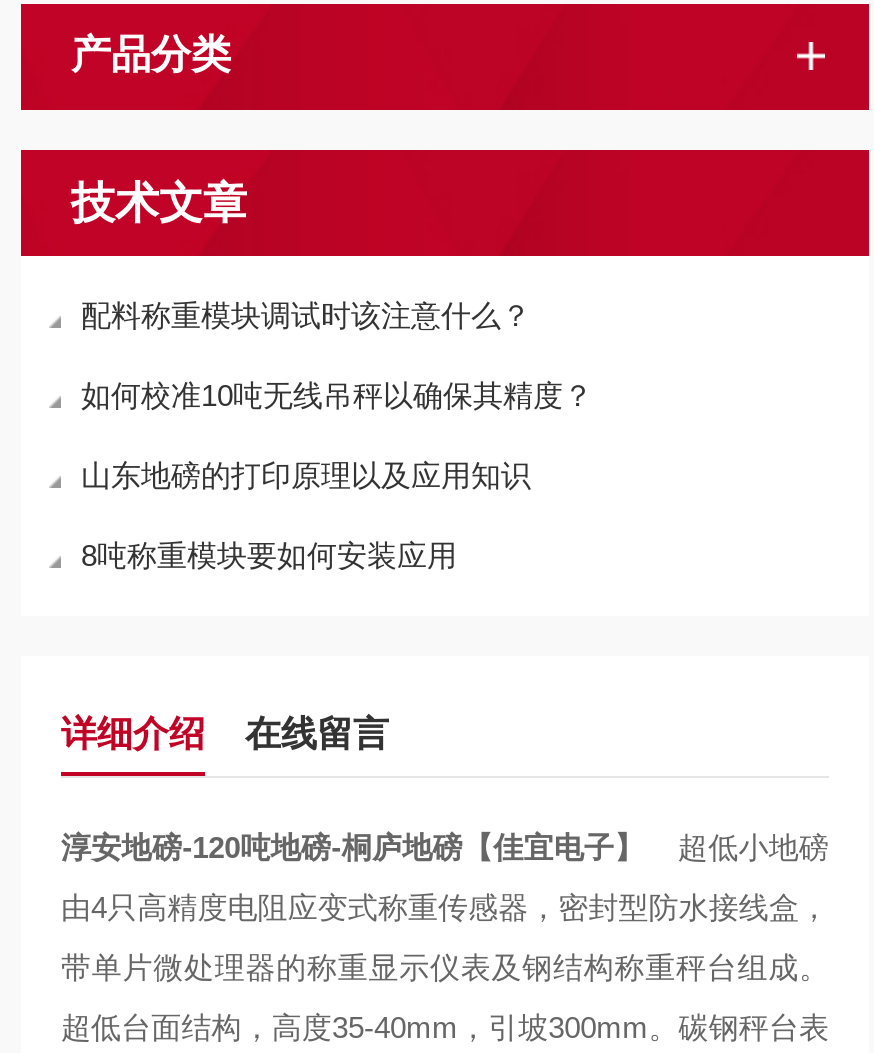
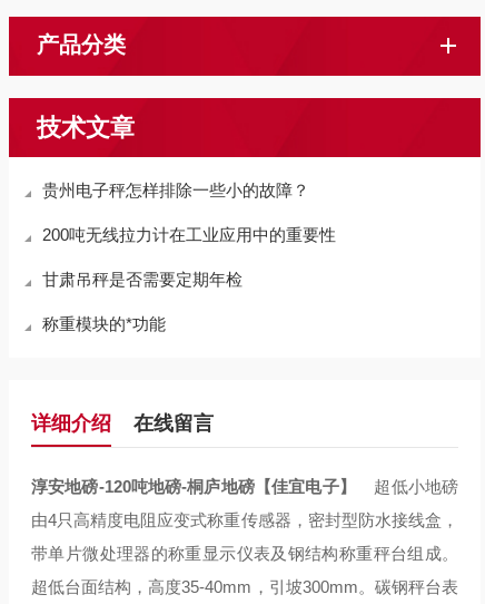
[81,298,531,332] 配料称重模块调试时该注意什么？ -> [42,181,309,199] 贵州电子秤怎样排除一些小的故障？
[81,378,593,412] 如何校准10吨无线吊秤以确保其精度？ -> [42,225,336,244] 200吨无线拉力计在工业应用中的重要性
[81,458,531,492] 山东地磅的打印原理以及应用知识 -> [42,270,242,289] 甘肃吊秤是否需要定期年检
[81,538,457,572] 8吨称重模块要如何安装应用 -> [42,314,166,333] 称重模块的*功能

